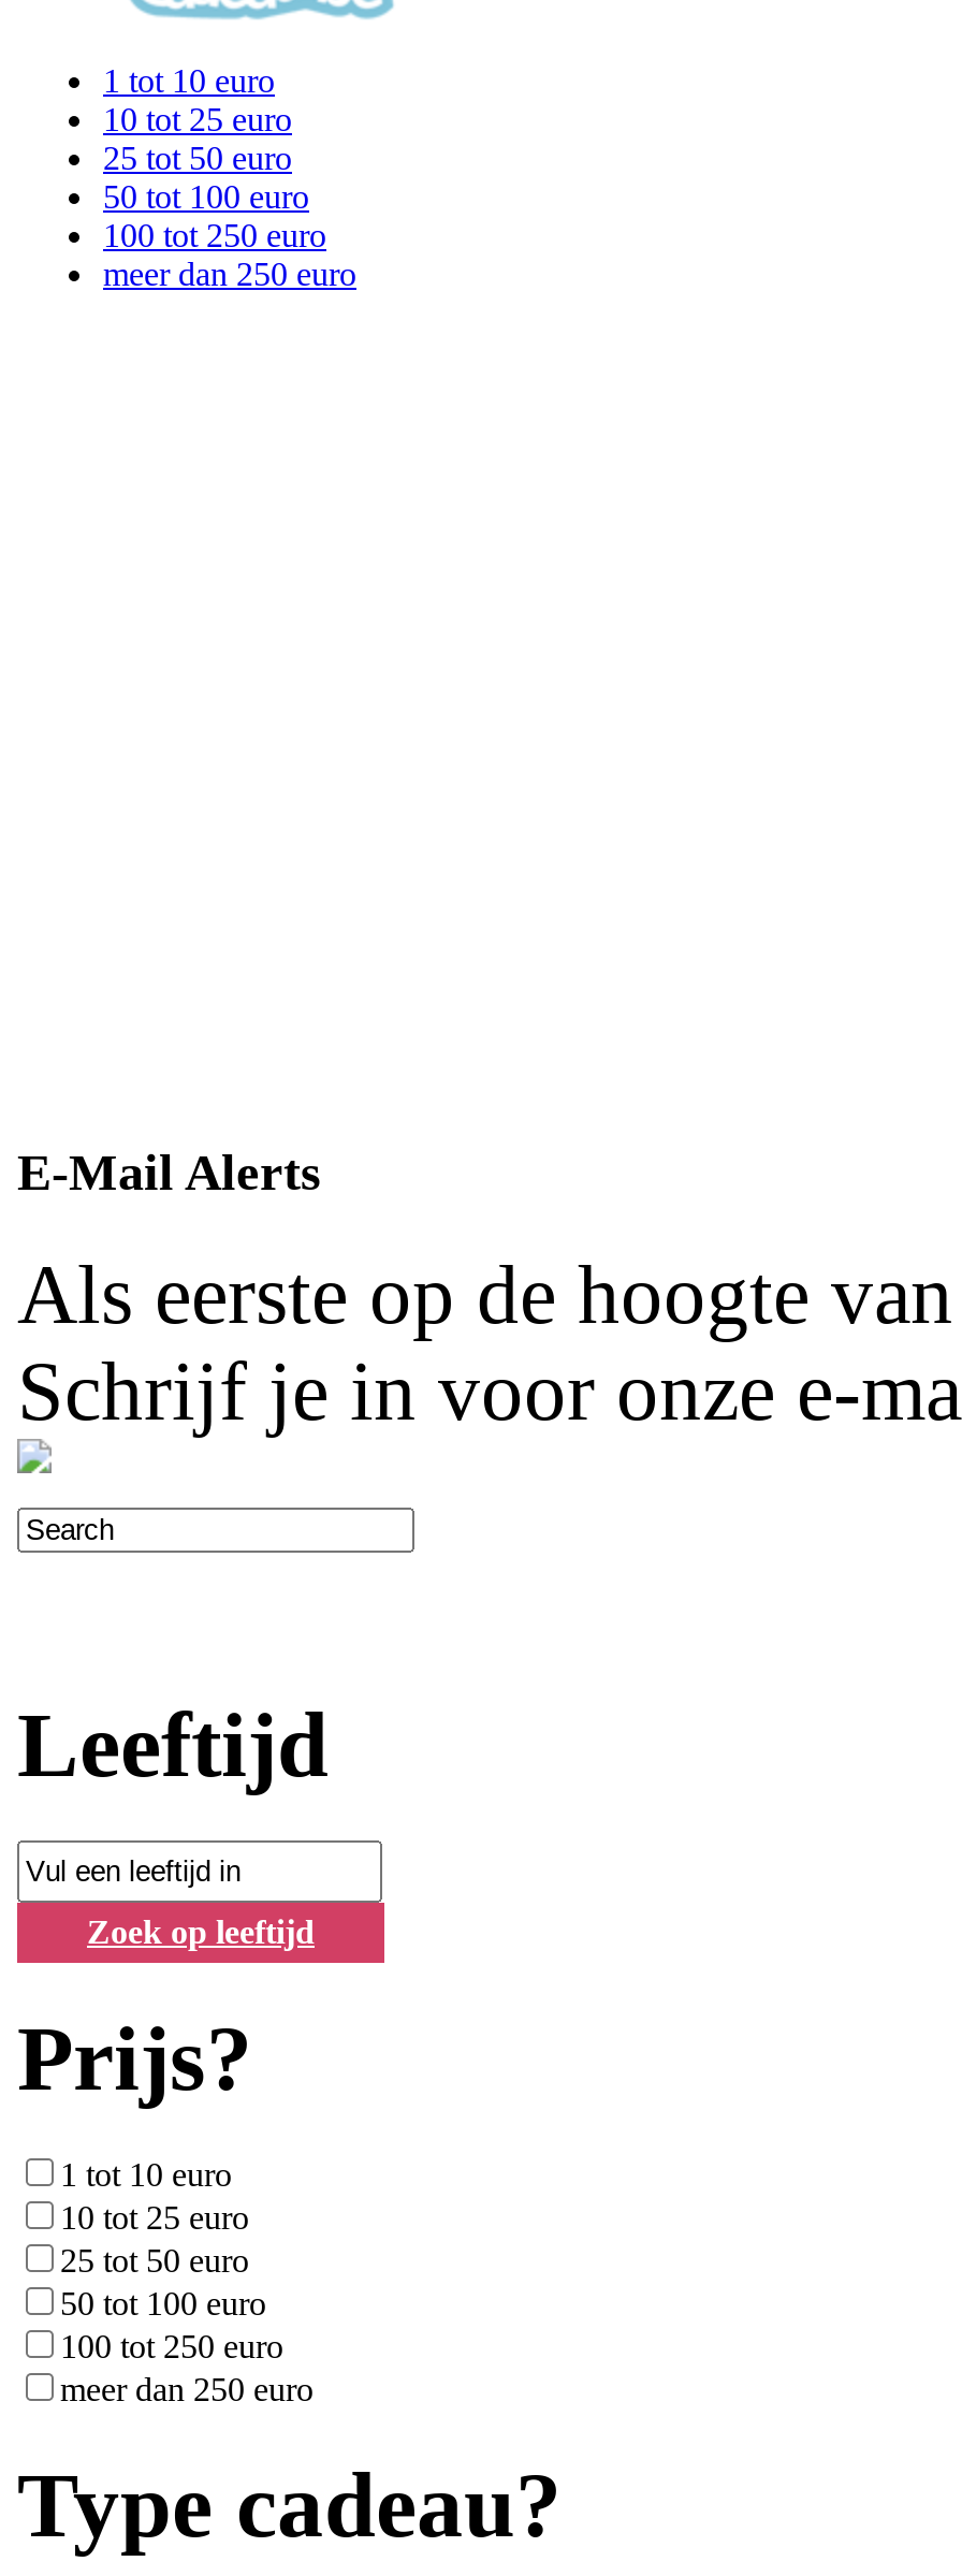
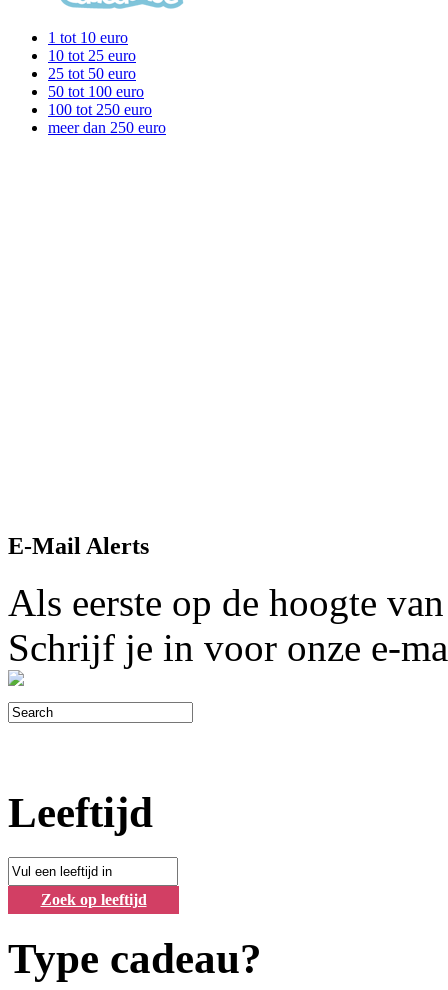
[17,2007,314,2408] Prijs? | 1 tot 10 euro | 10 tot 25 euro | 25 tot 50 euro | 50 tot 100 euro | 100 tot 250 euro | meer dan 250 euro -> none

